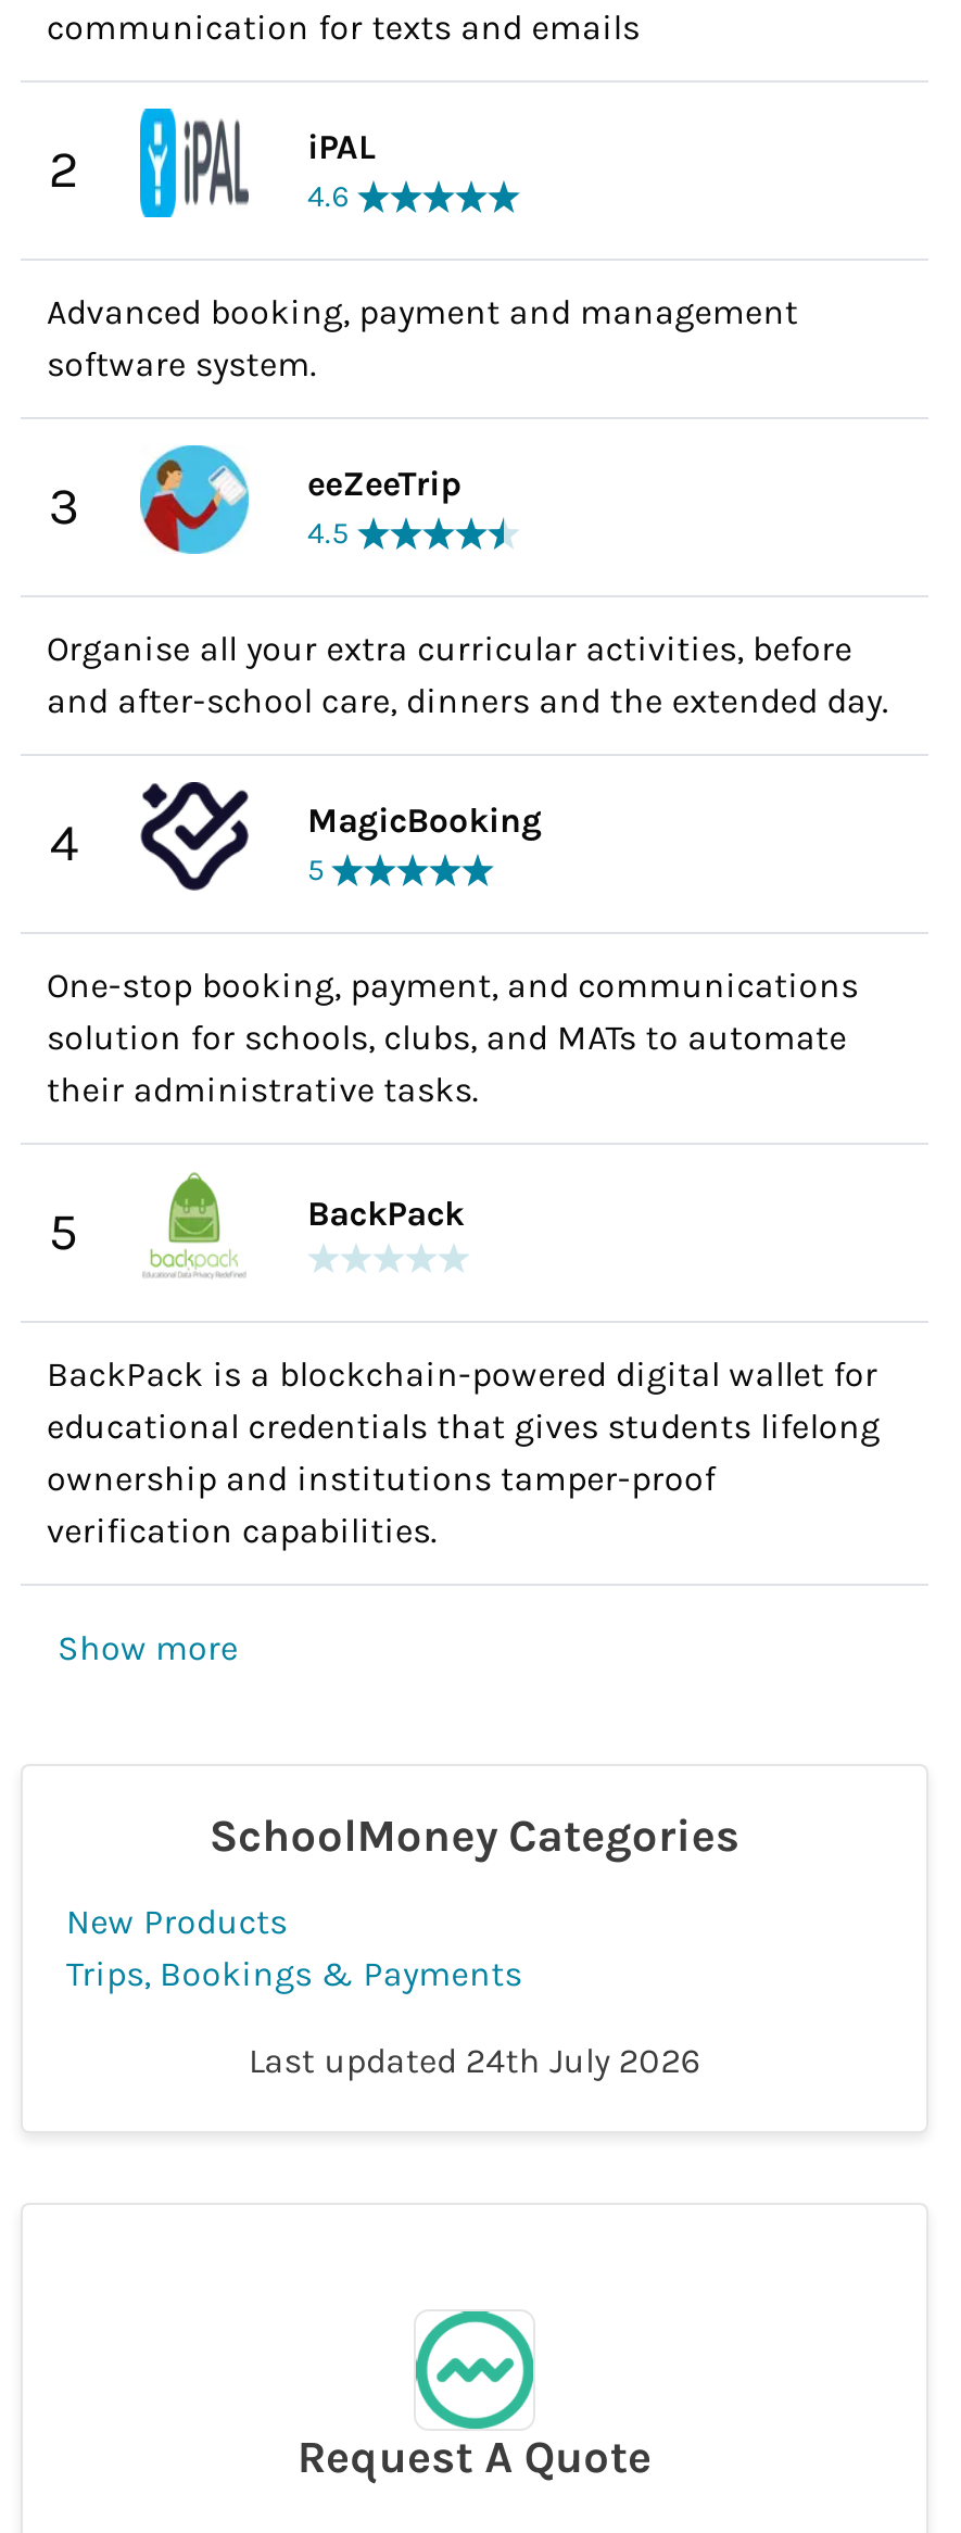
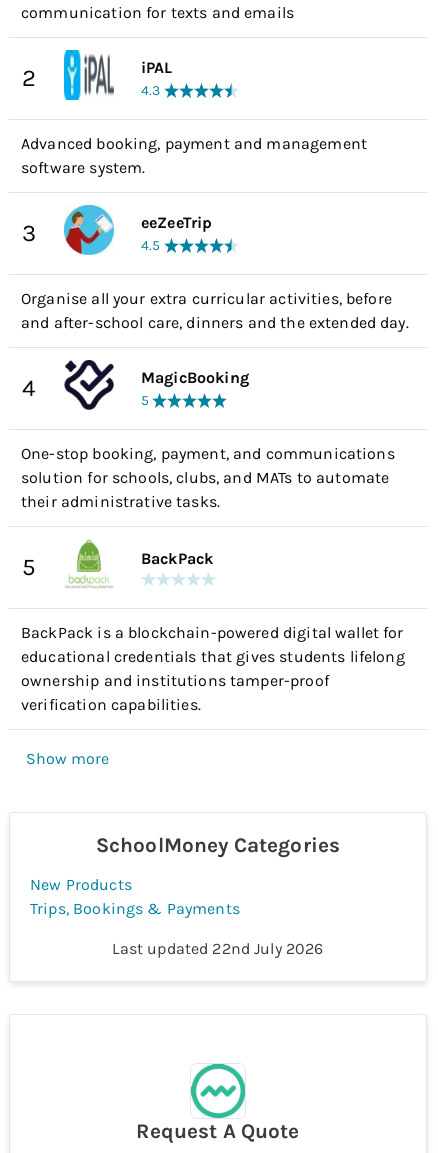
[307,178,350,215] 4.6 -> [141,82,160,99] 4.3
[249,2040,700,2082] Last updated 24th July 2026 -> [112,939,323,958] Last updated 22nd July 2026

